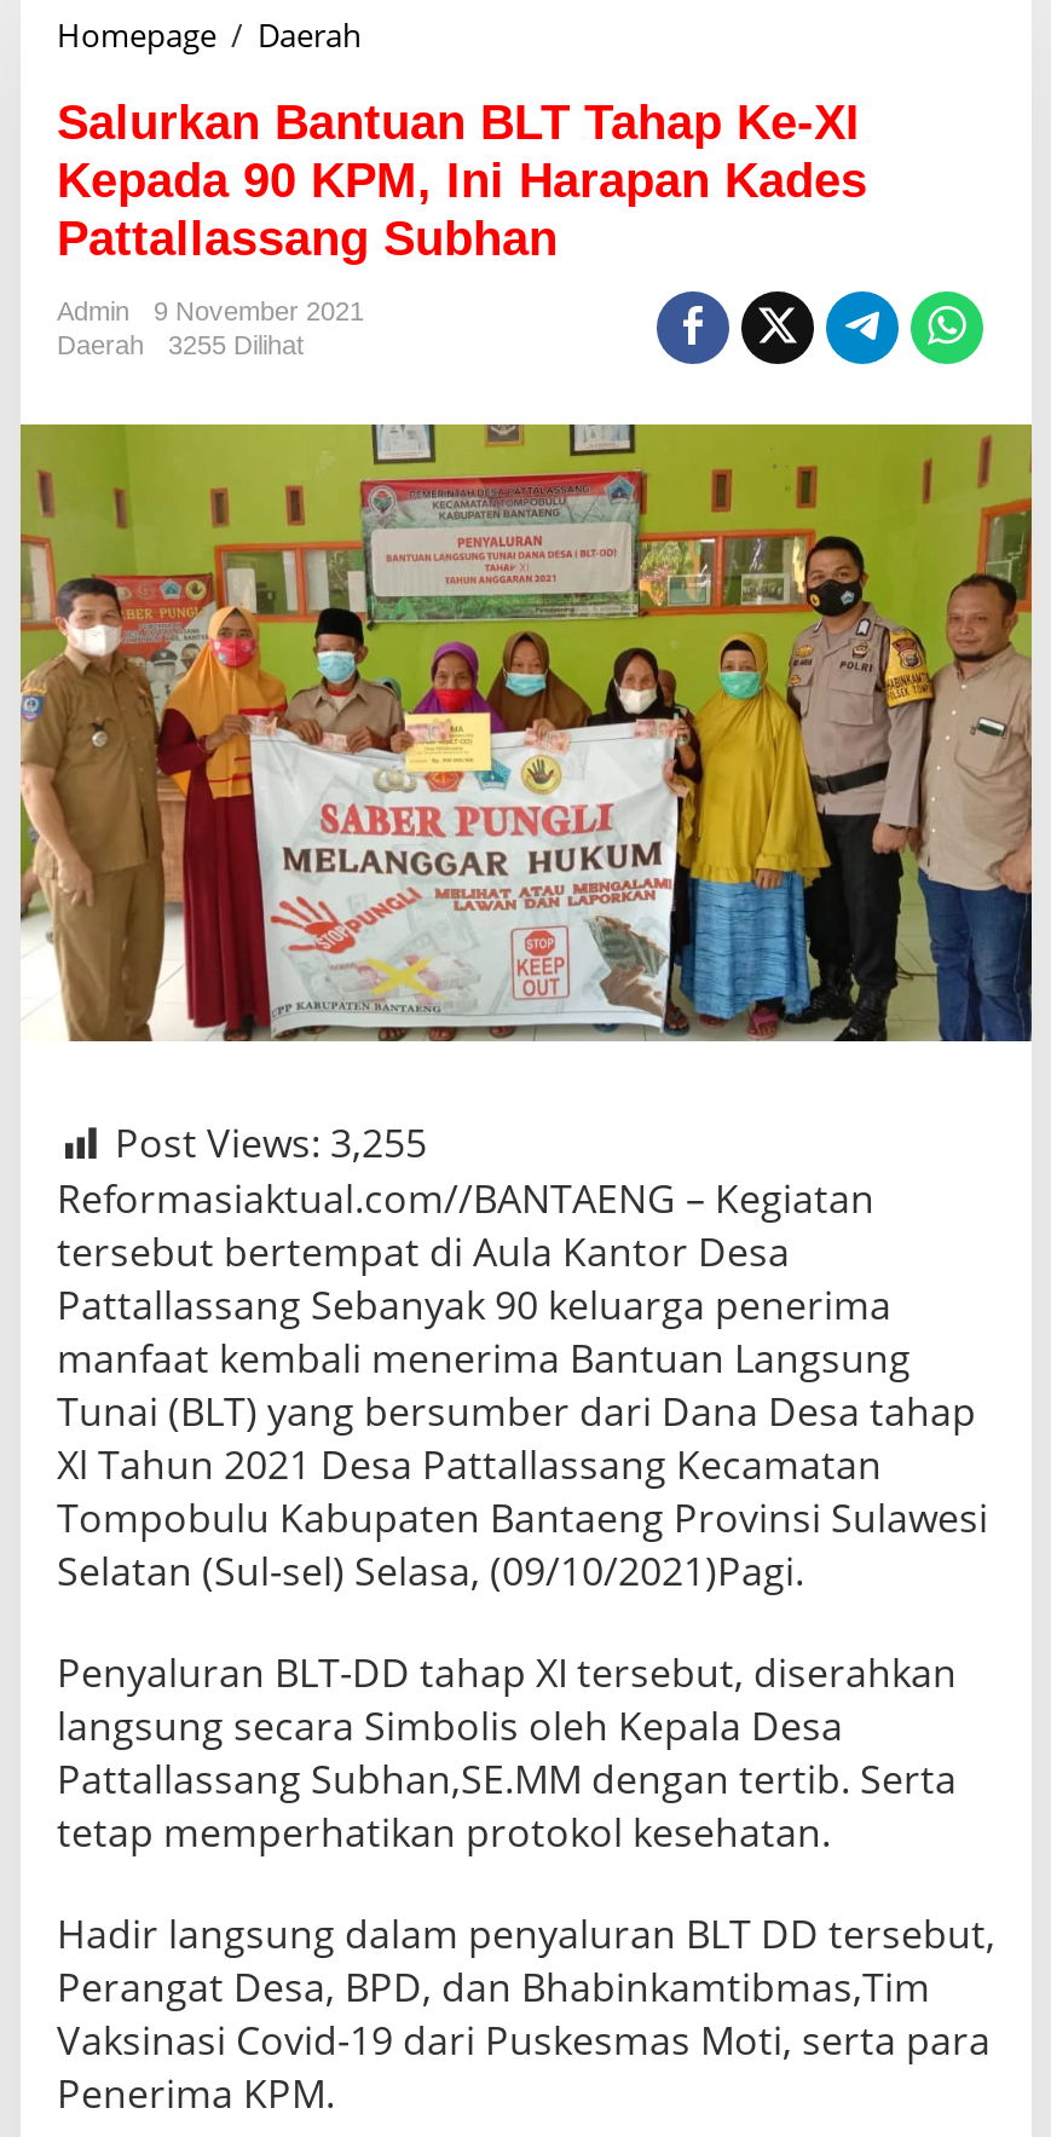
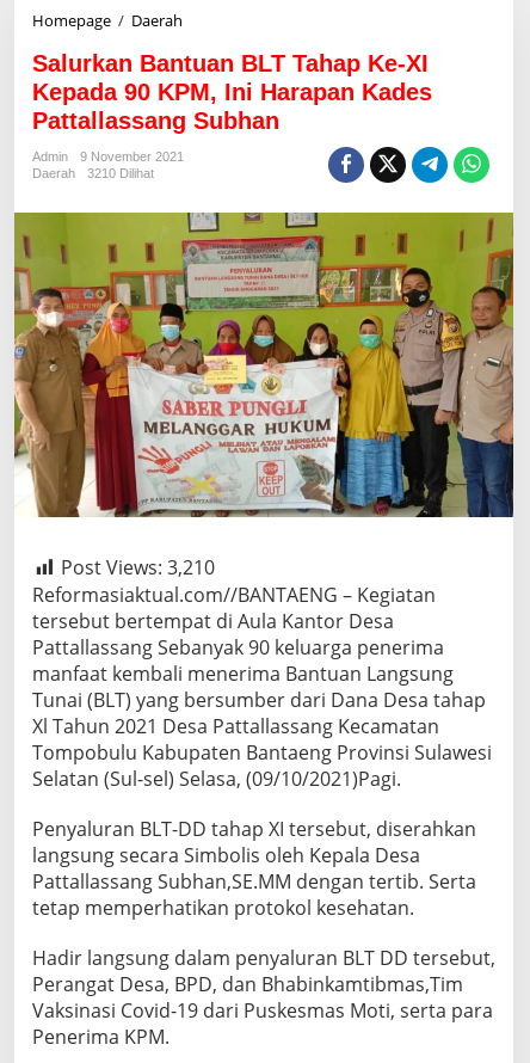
[168,330,304,359] 3255 Dilihat -> [87,166,154,180] 3210 Dilihat
[115,1117,427,1170] Post Views: 3,255 -> [61,554,215,581] Post Views: 3,210

